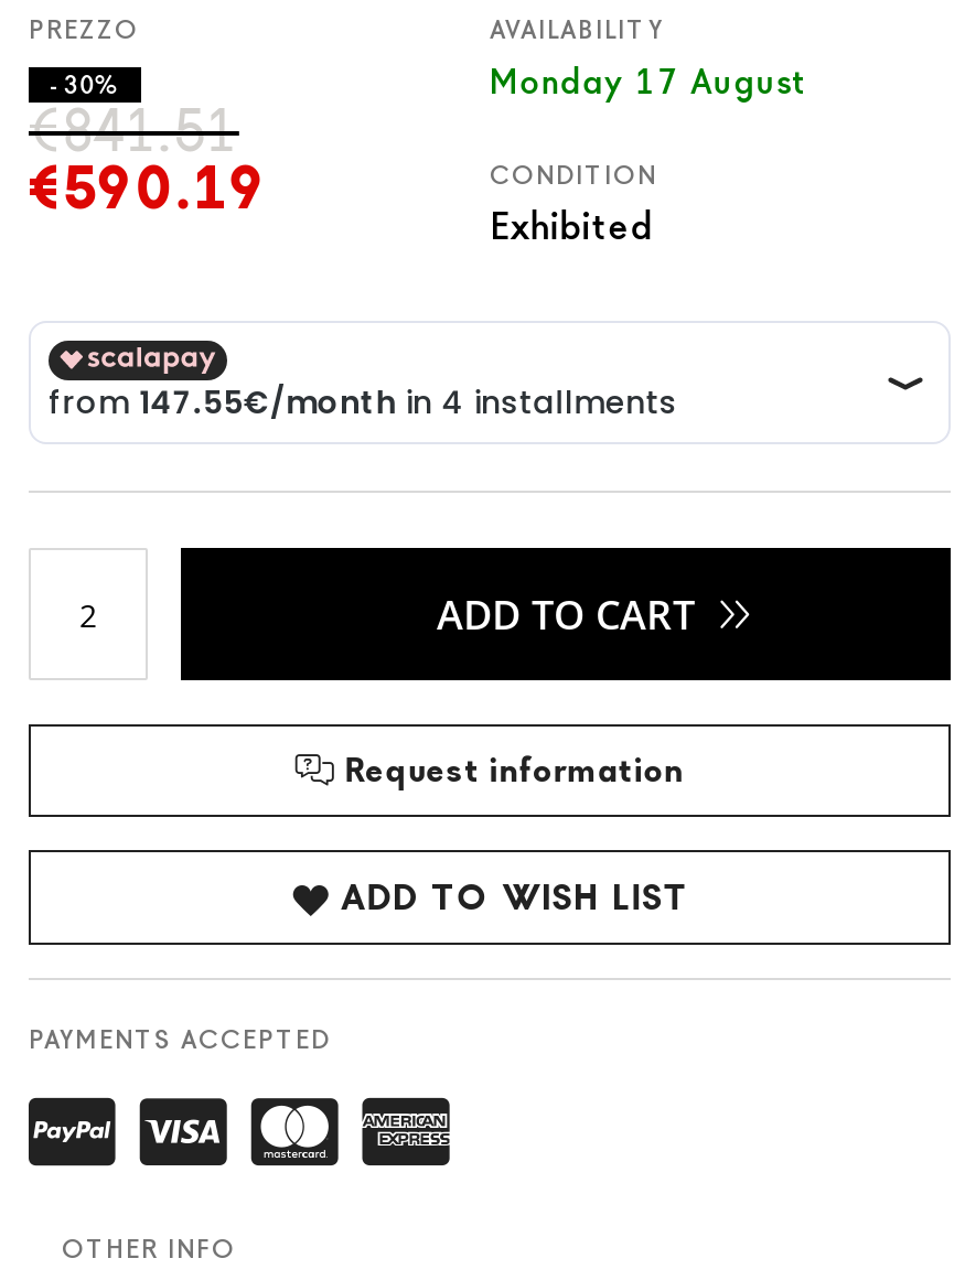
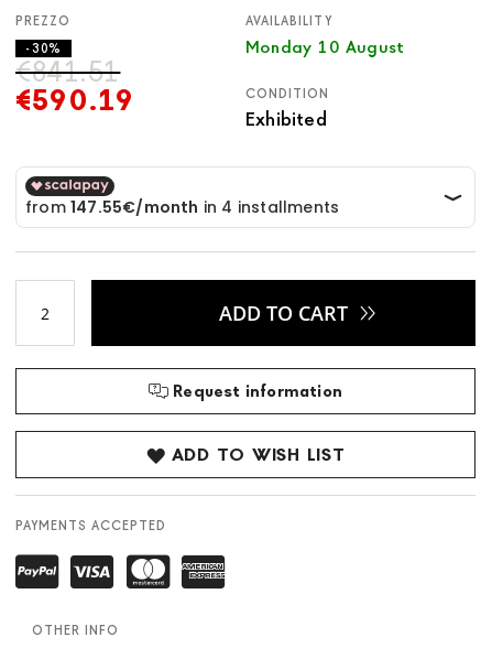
[490,58,808,105] Monday 17 August -> [245,35,404,58] Monday 10 August

